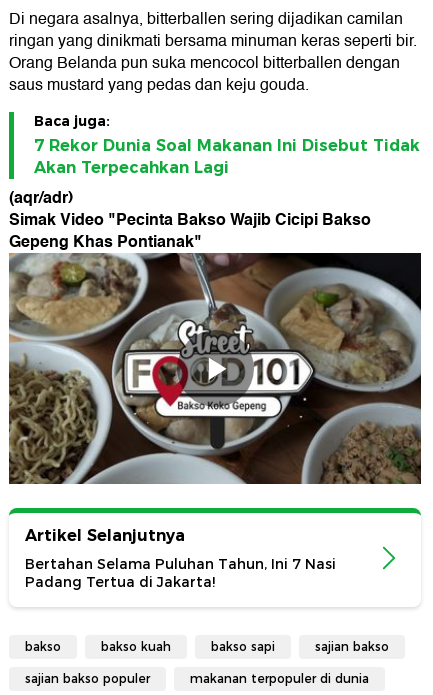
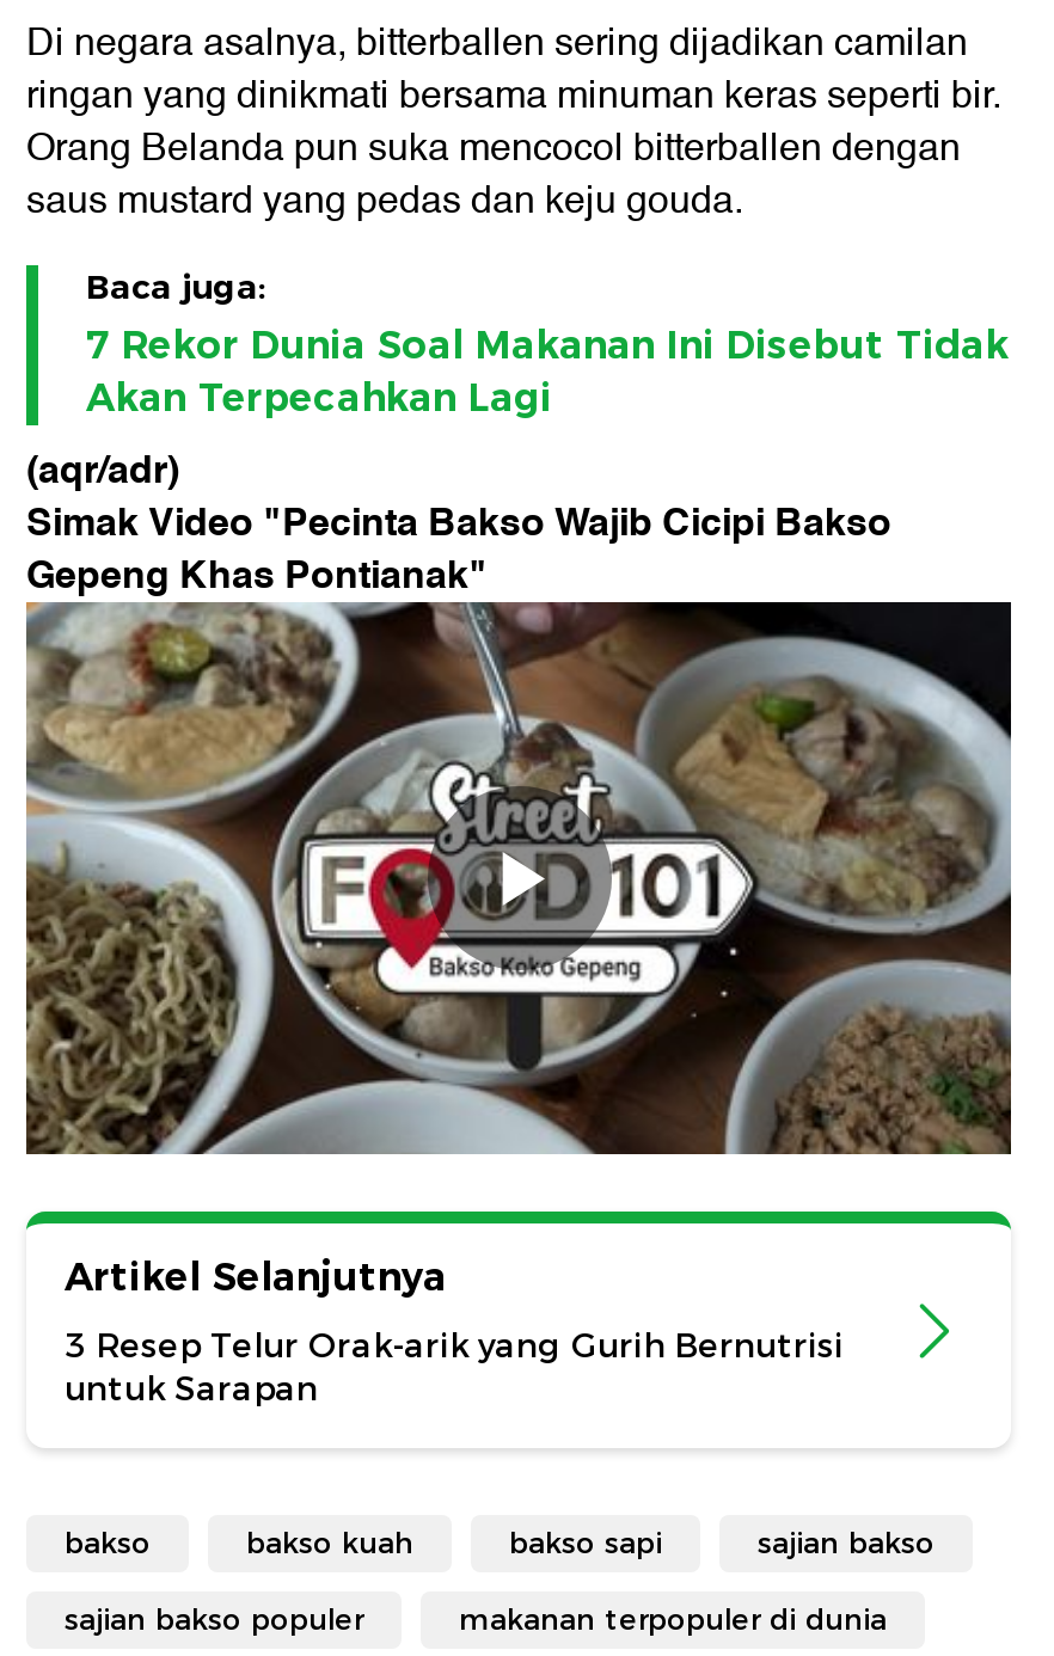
[25,555,336,591] Bertahan Selama Puluhan Tahun, Ini 7 Nasi | Padang Tertua di Jakarta! -> [65,1325,844,1411] 3 Resep Telur Orak-arik yang Gurih Bernutrisi | untuk Sarapan

